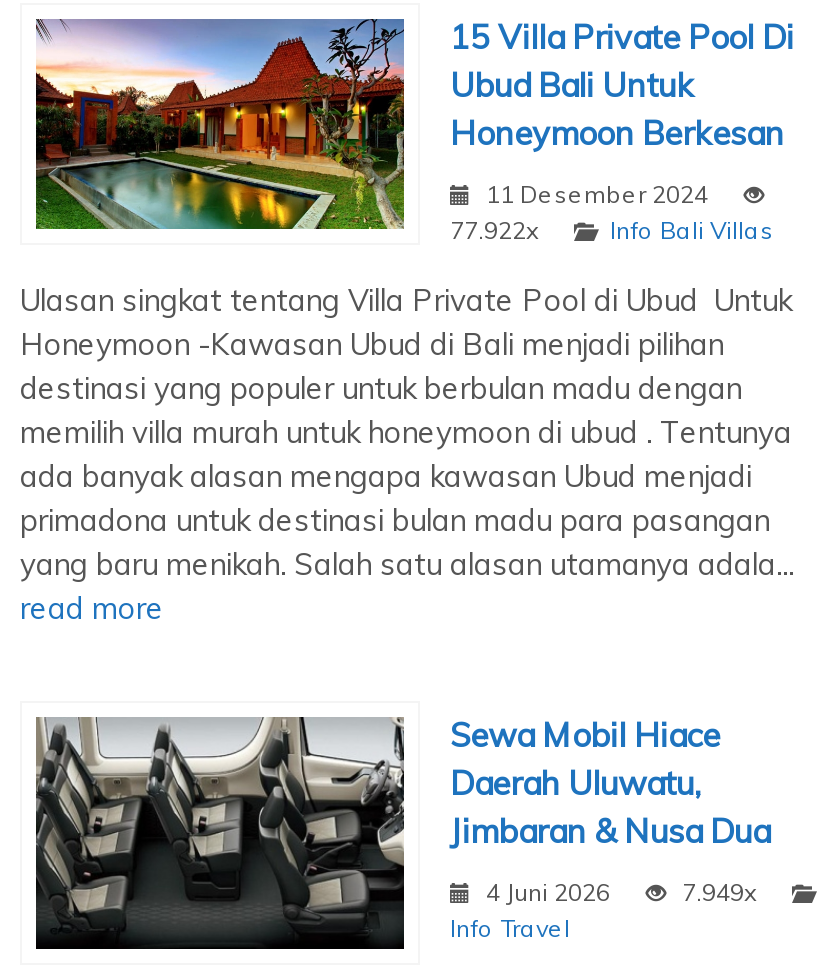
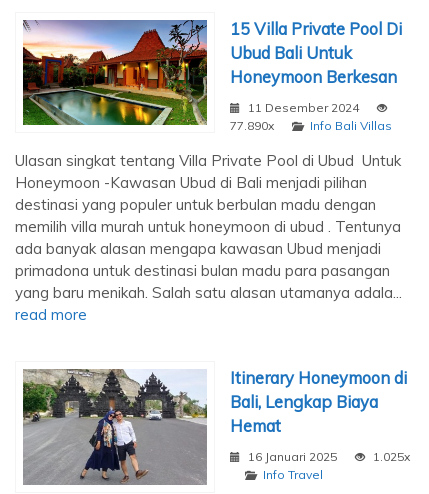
[450,215,544,245] 77.922x -> [230,118,277,133] 77.890x
[36,713,770,949] [image] | Sewa Mobil Hiace | Daerah Uluwatu, | Jimbaran & Nusa Dua -> [23,367,407,484] [image] | Itinerary Honeymoon di | Bali, Lengkap Biaya | Hemat
[480,877,762,907] 4 Juni 2026 | 7.949x -> [245,449,410,464] 16 Januari 2025 | 1.025x

